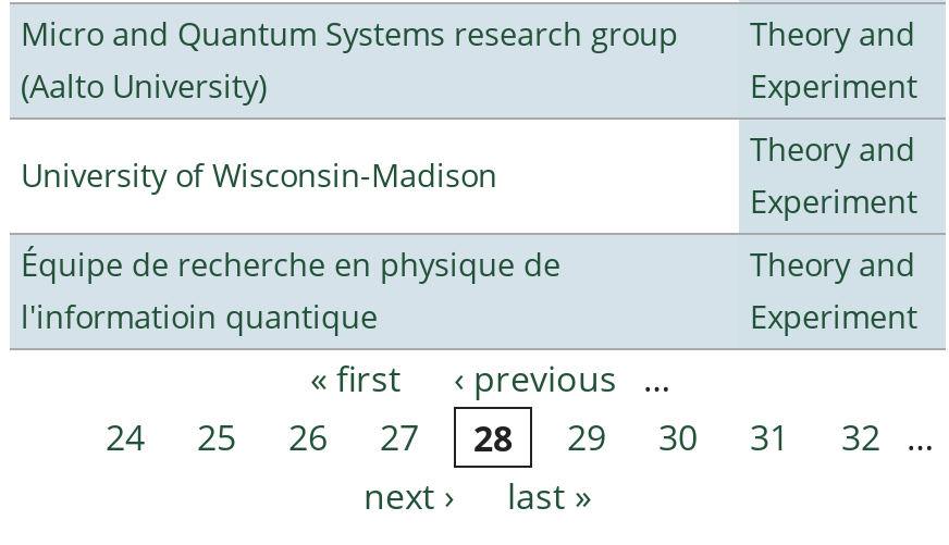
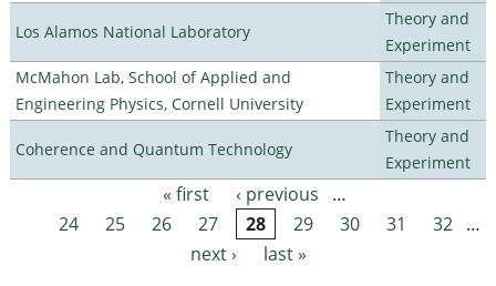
[21,13,678,107] Micro and Quantum Systems research group | (Aalto University) -> [15,21,250,42] Los Alamos National Laboratory
[21,154,497,196] University of Wisconsin-Madison -> [15,67,303,114] McMahon Lab, School of Applied and | Engineering Physics, Cornell University
[21,244,560,337] Équipe de recherche en physique de | l'informatioin quantique -> [15,139,292,160] Coherence and Quantum Technology

